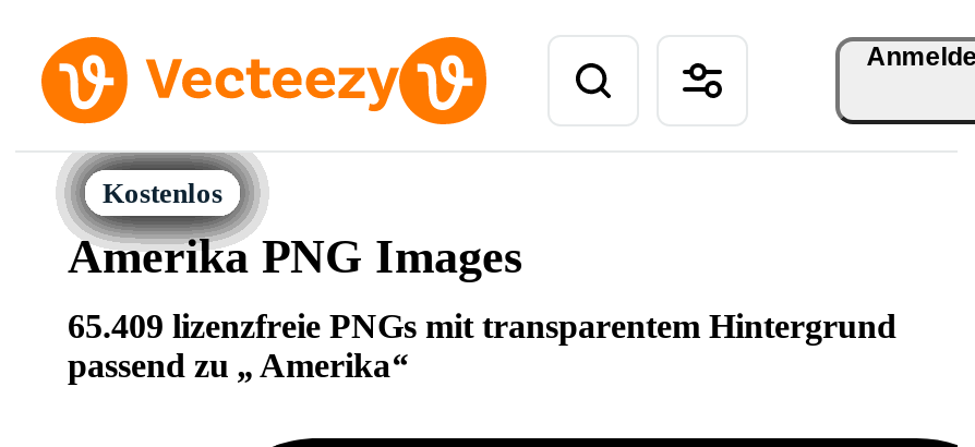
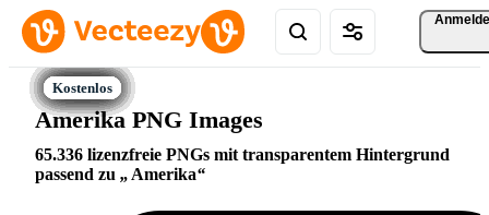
[68,309,896,346] 65.409 lizenzfreie PNGs mit transparentem Hintergrund -> [35,146,450,164] 65.336 lizenzfreie PNGs mit transparentem Hintergrund

